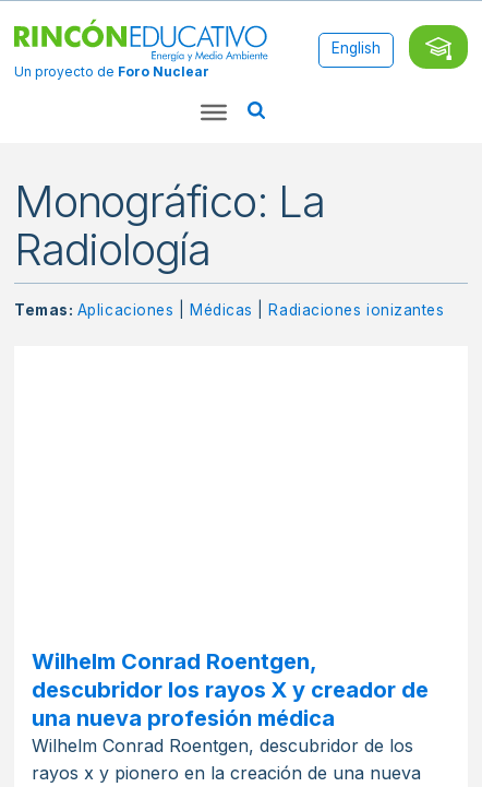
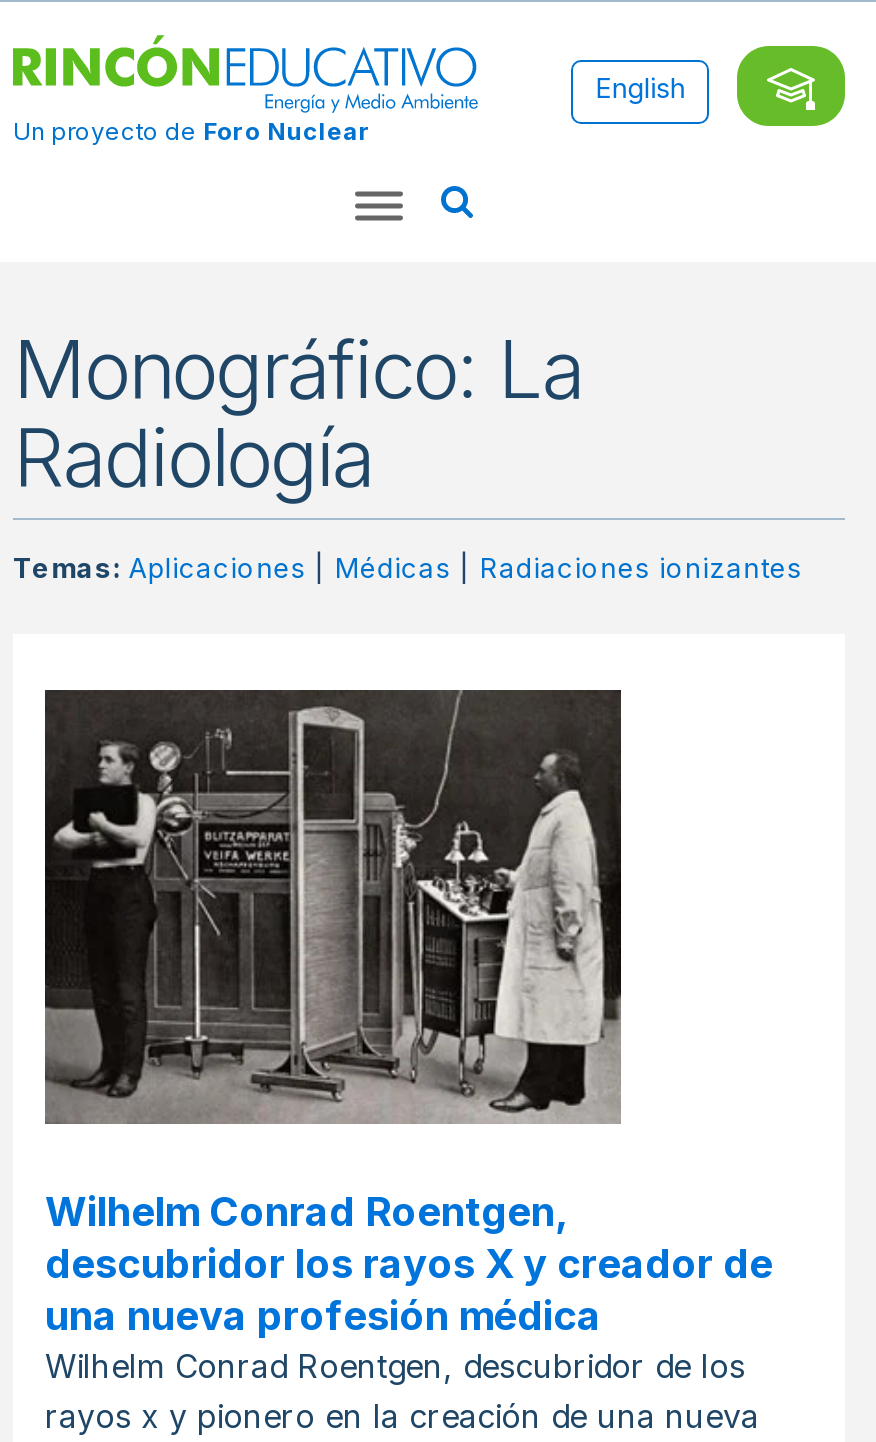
none -> [43,688,623,1126] [image]

